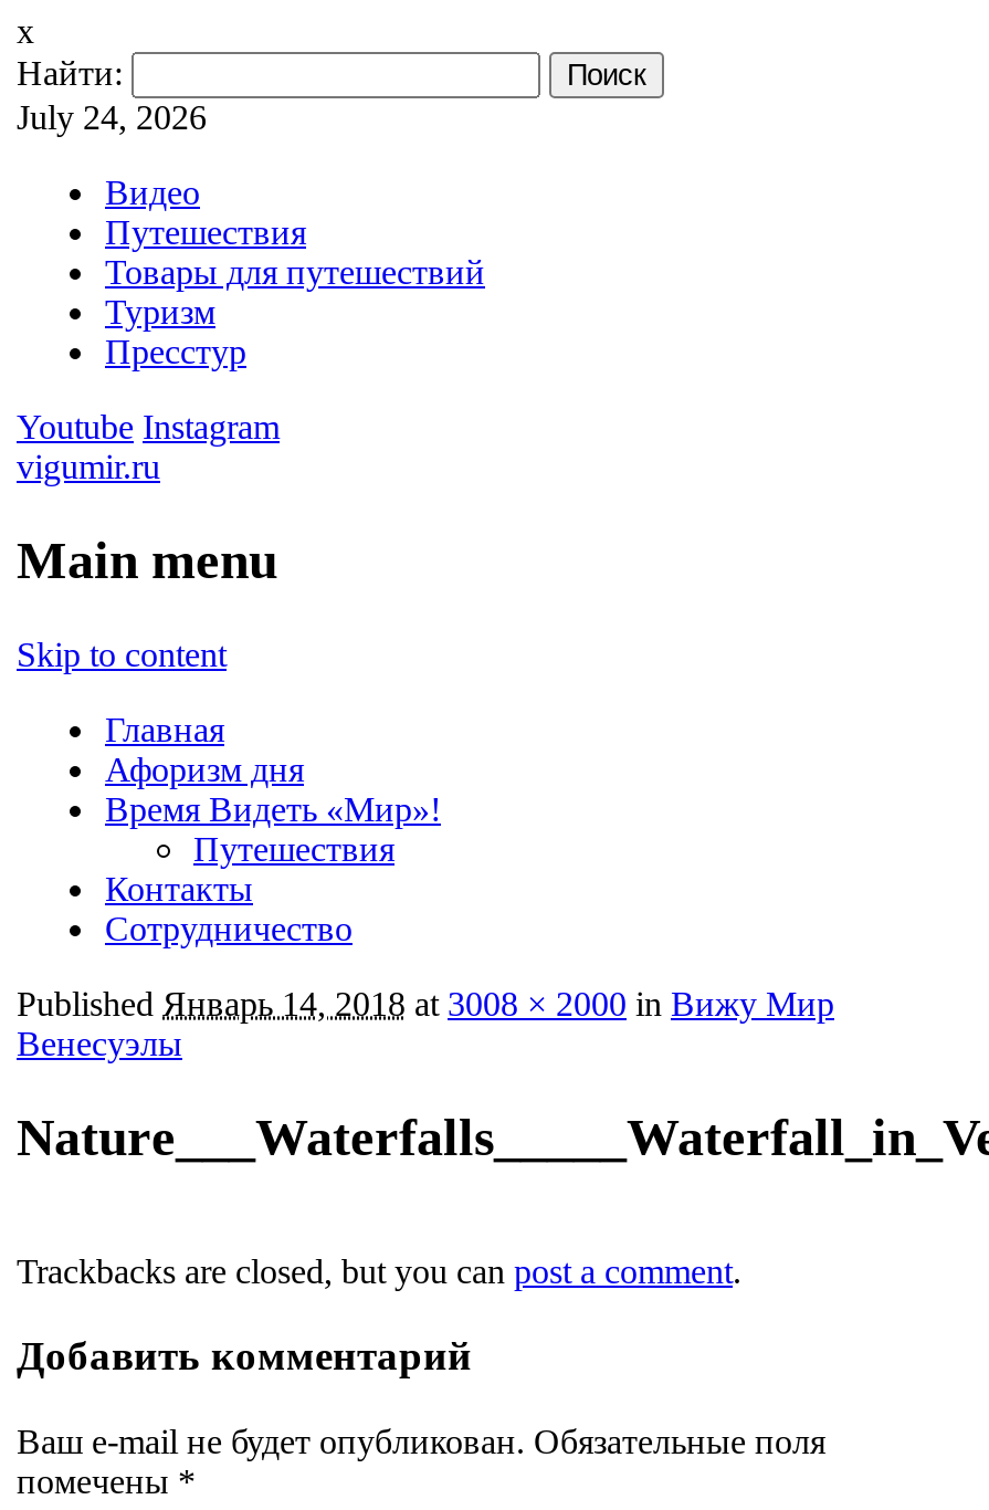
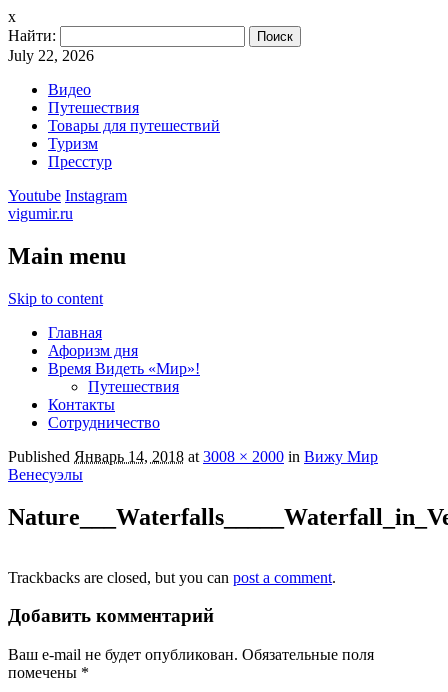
[17,98,207,136] July 24, 2026 -> [8,47,94,64] July 22, 2026

